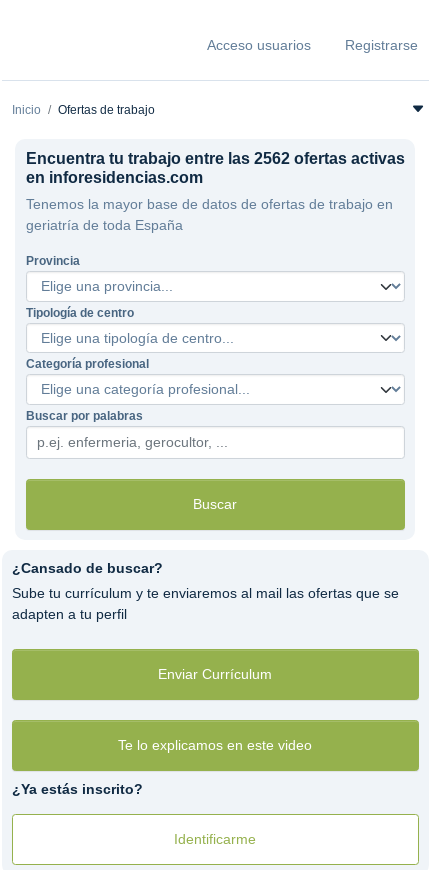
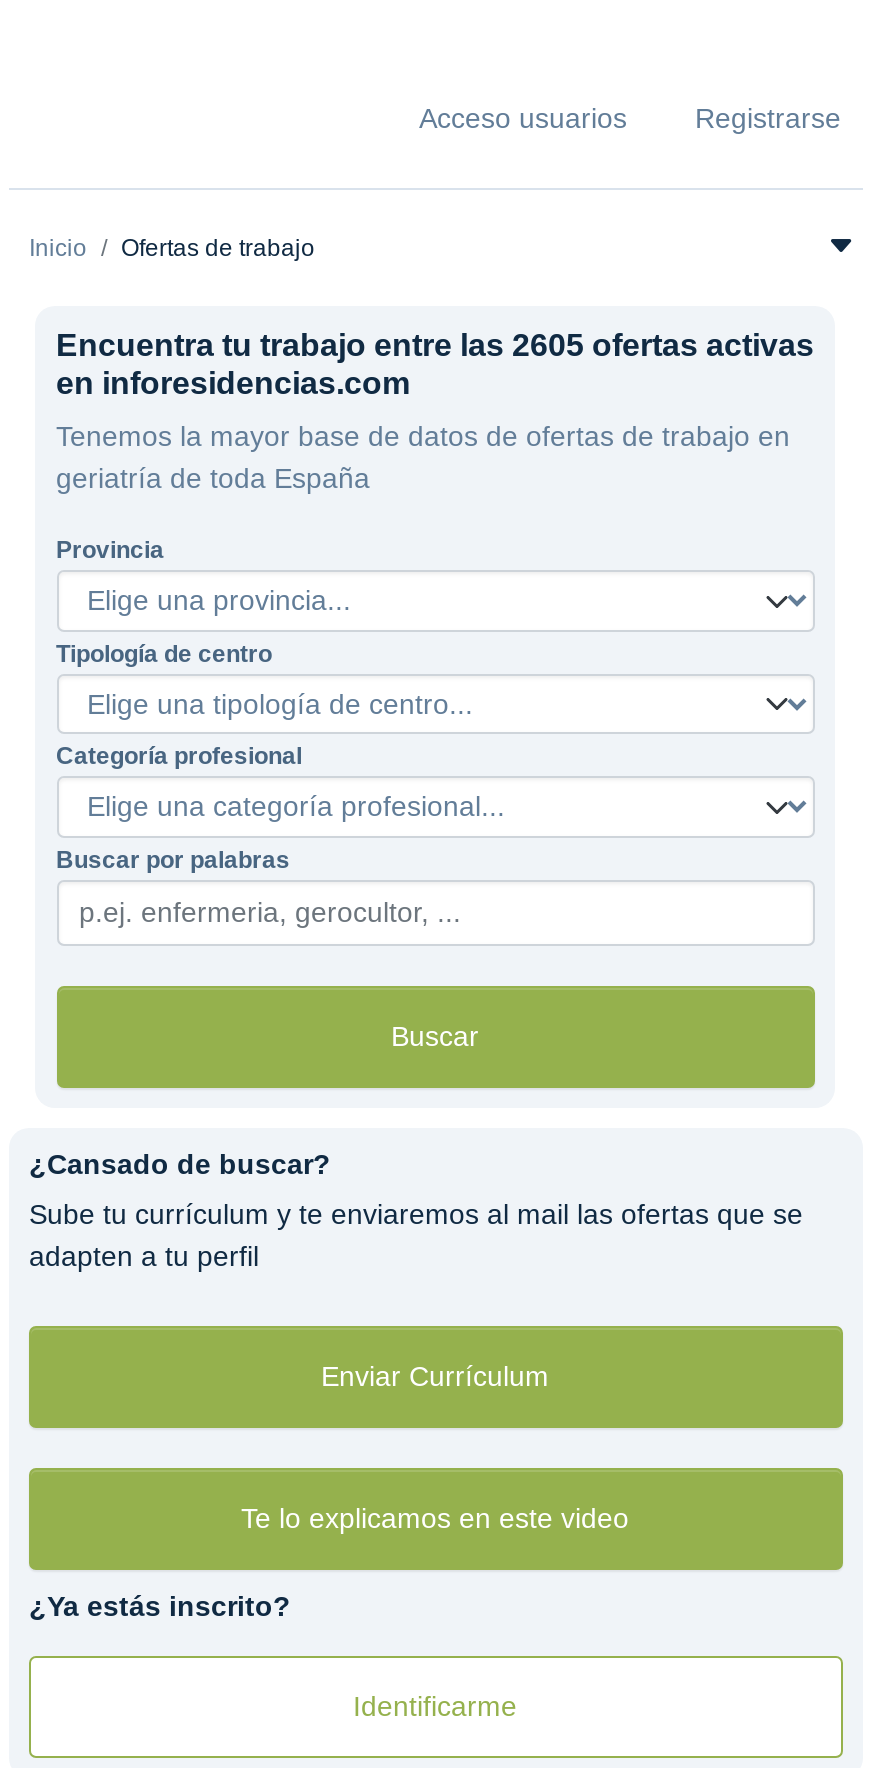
[25,150,404,167] Encuentra tu trabajo entre las 2562 ofertas activas -> [56,328,814,362] Encuentra tu trabajo entre las 2605 ofertas activas

